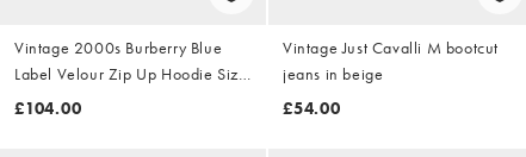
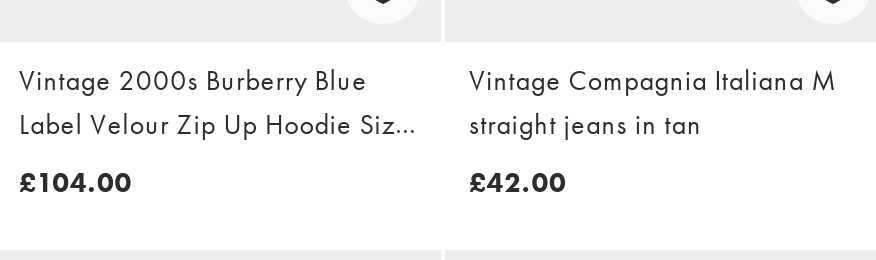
[283,36,499,84] Vintage Just Cavalli M bootcut | jeans in beige -> [469,61,837,141] Vintage Compagnia Italiana M | straight jeans in tan
[283,97,341,118] £54.00 -> [469,163,567,199] £42.00

